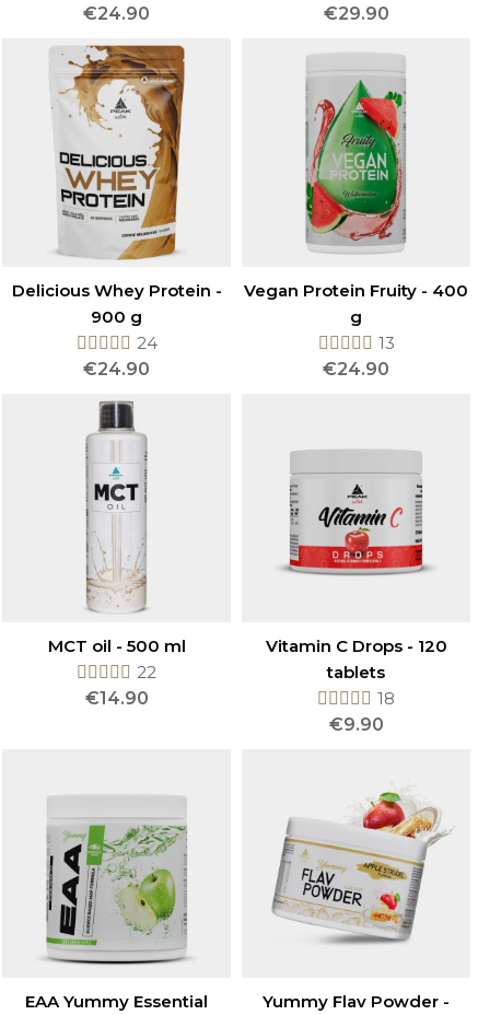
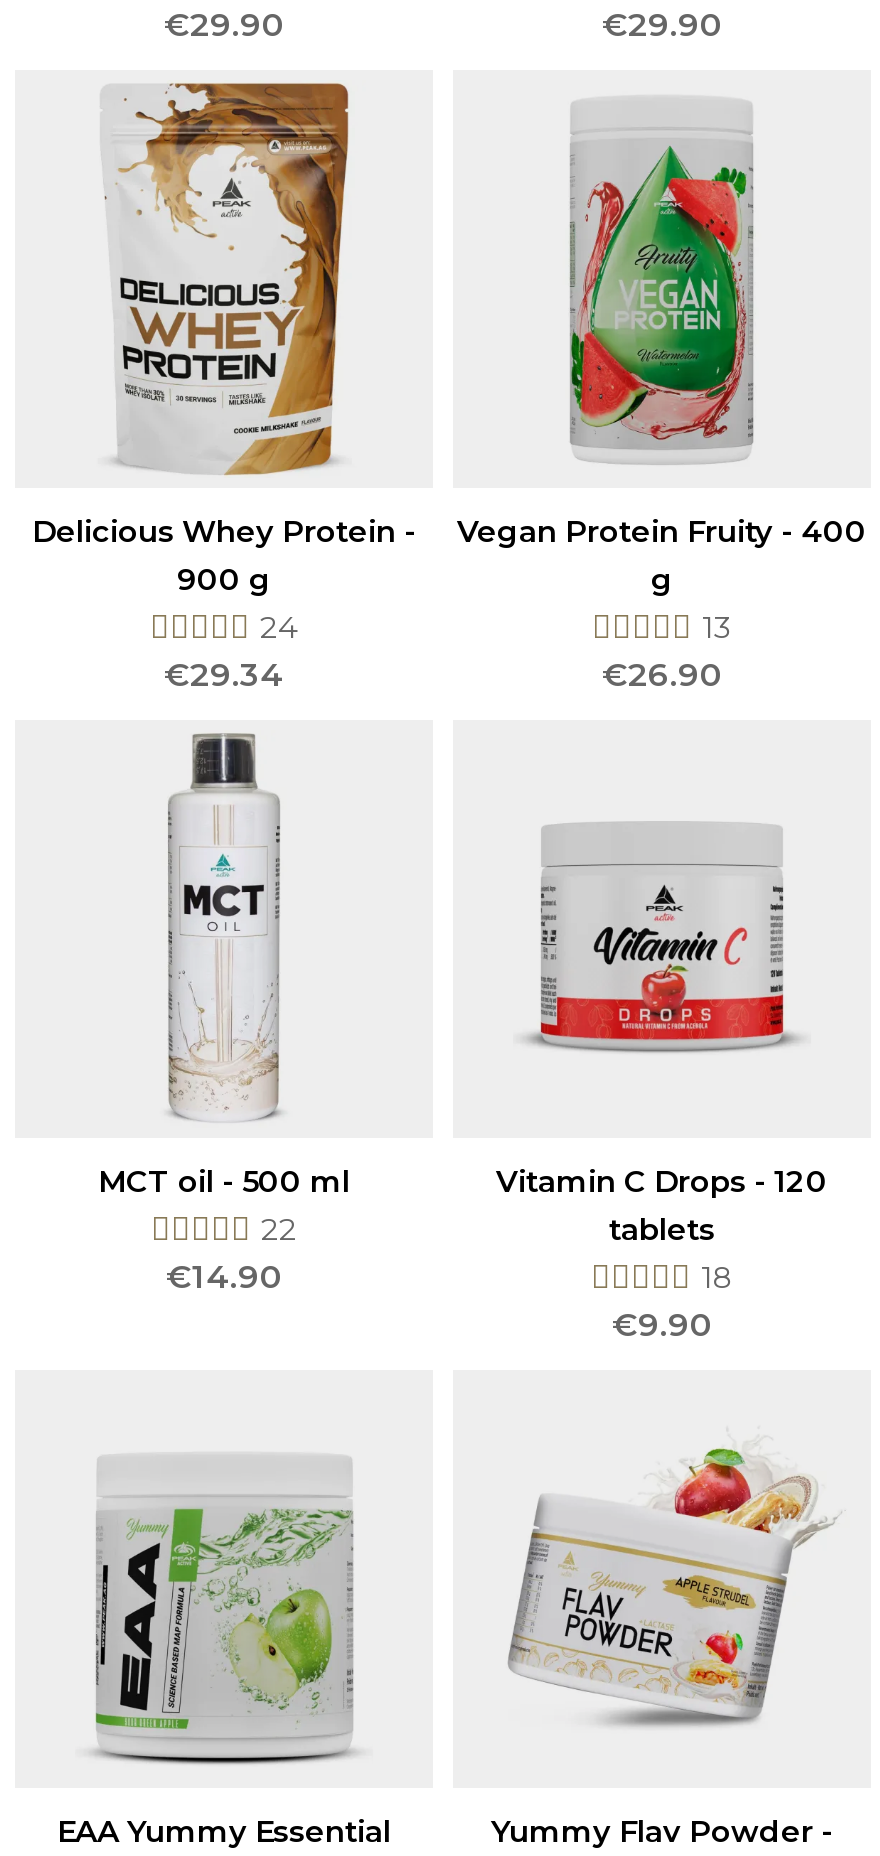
[83,3,150,24] €24.90 -> [164,6,284,44] €29.90
[83,359,150,380] €24.90 -> [164,656,284,694] €29.34
[323,359,389,380] €24.90 -> [602,656,722,694] €26.90

